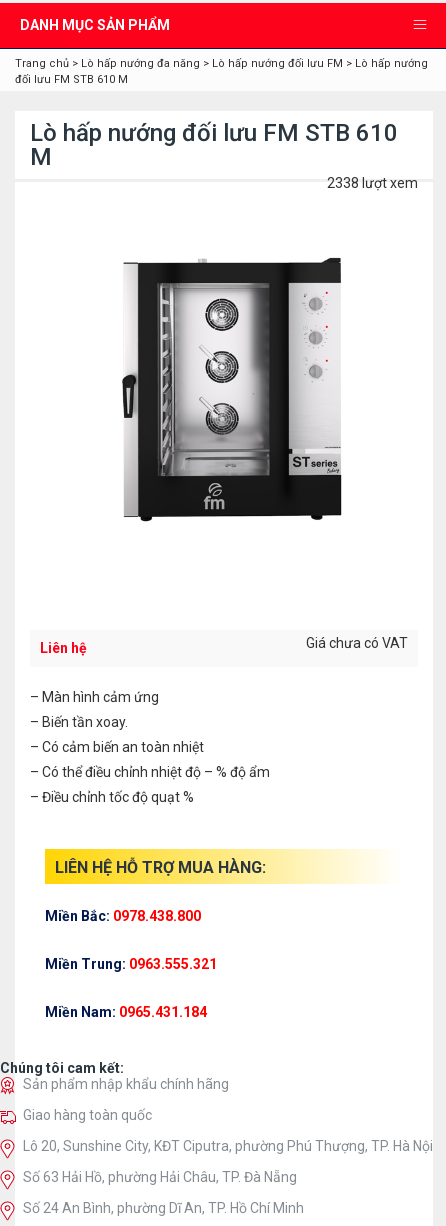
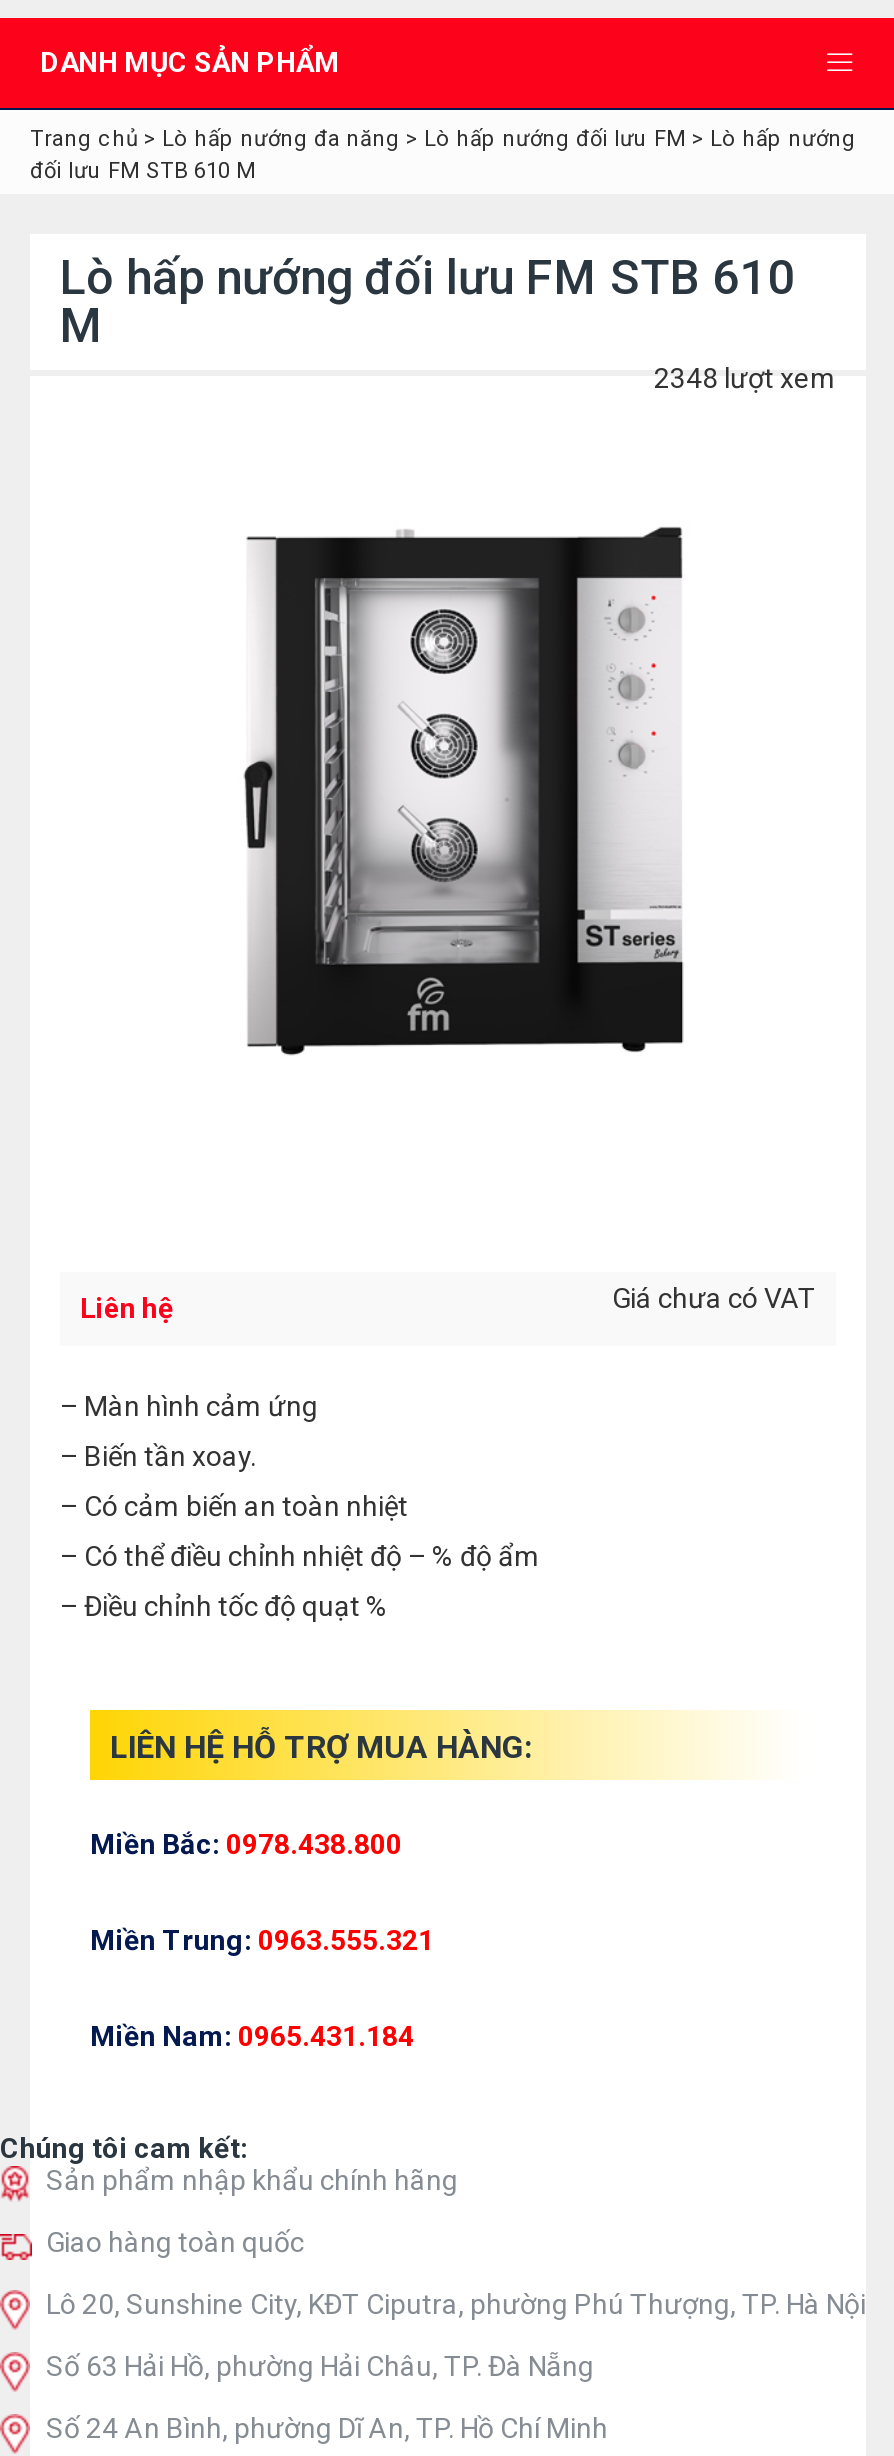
[327,175,418,191] 2338 lượt xem -> [654,362,836,394] 2348 lượt xem

